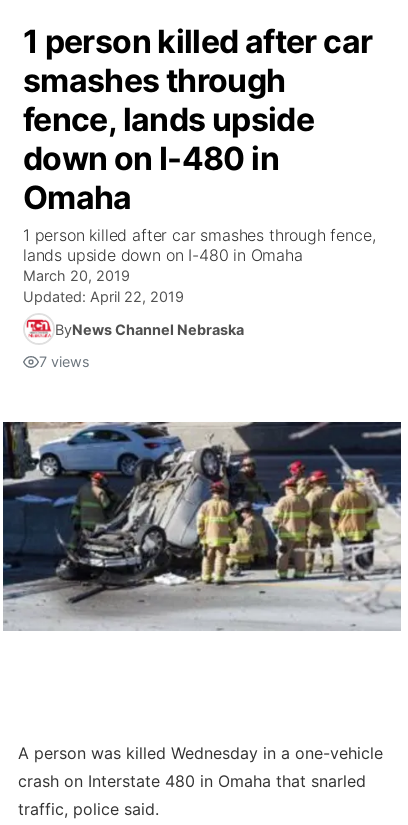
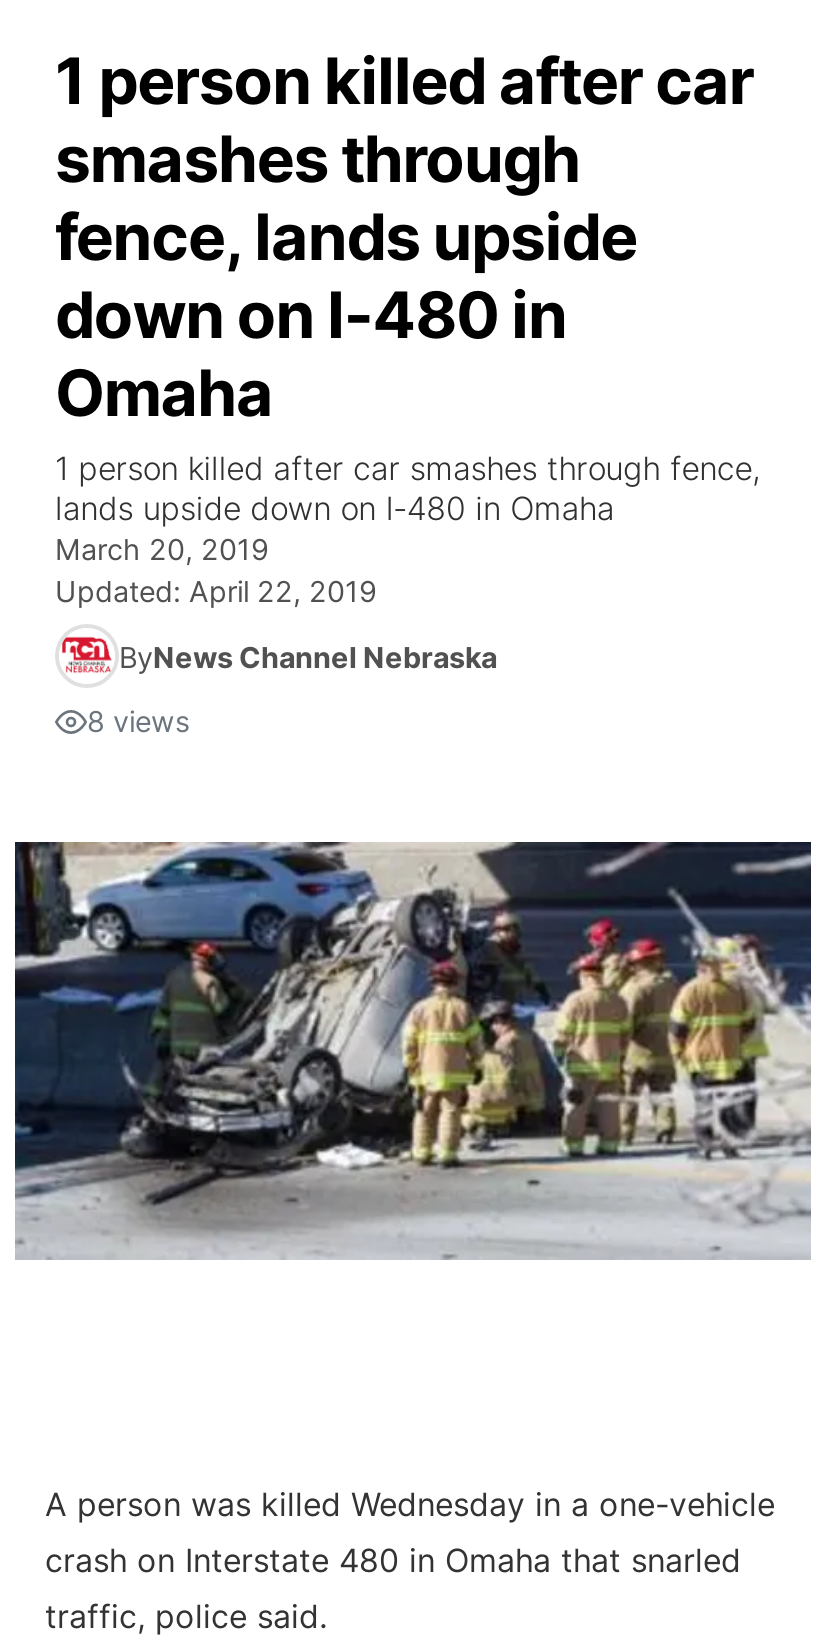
[39,353,90,370] 7 views -> [87,704,191,738] 8 views

